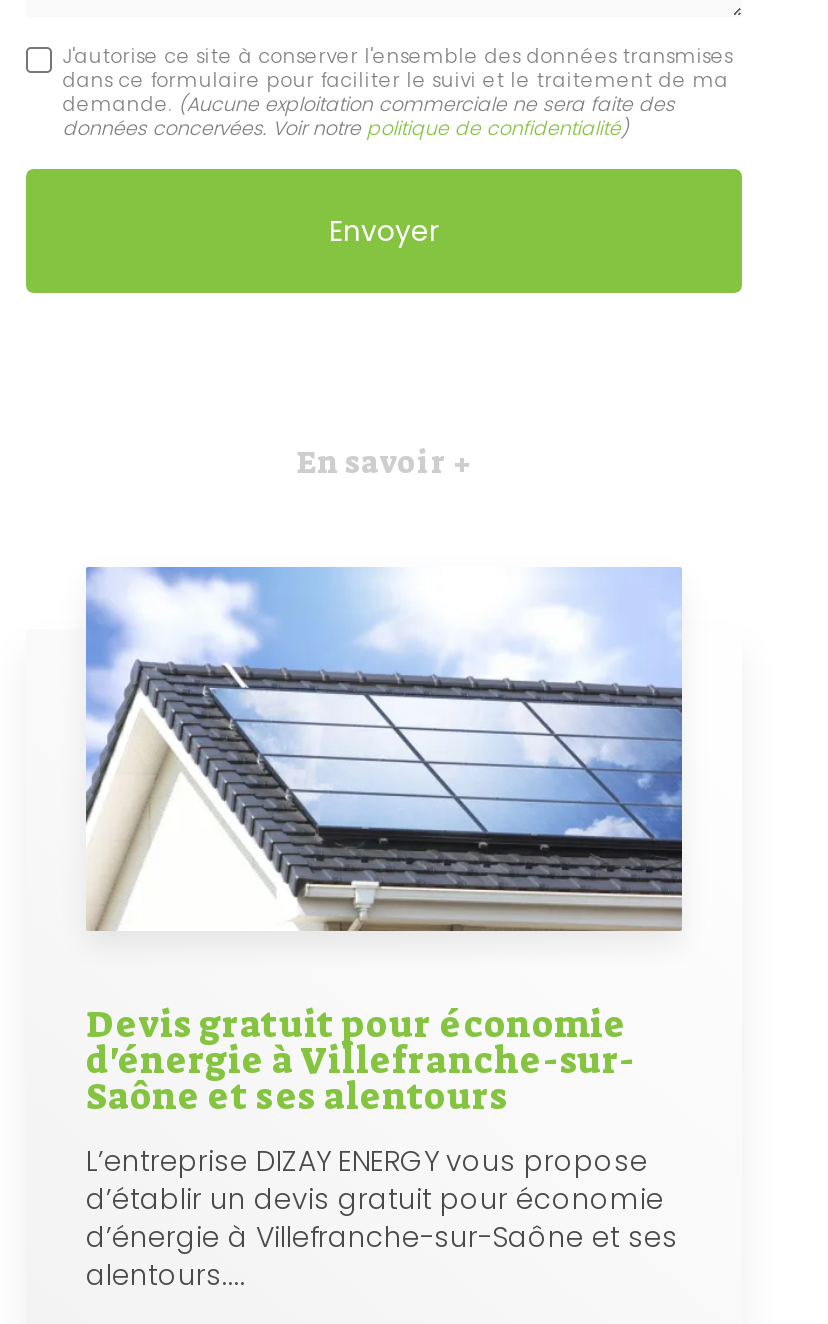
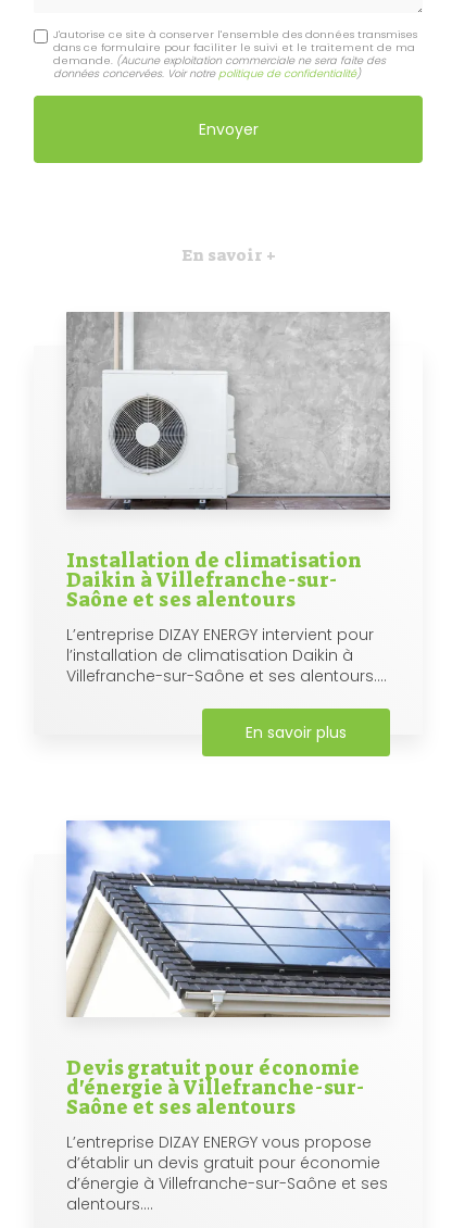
none -> [65,311,390,743] [image] | Installation de climatisation | Daikin à Villefranche-sur- | Saône et ses alentours | L’entreprise DIZAY ENERGY intervient pour | l’installation de climatisation Daikin à | Villefranche-sur-Saône et ses alentours.... | En savoir plus

